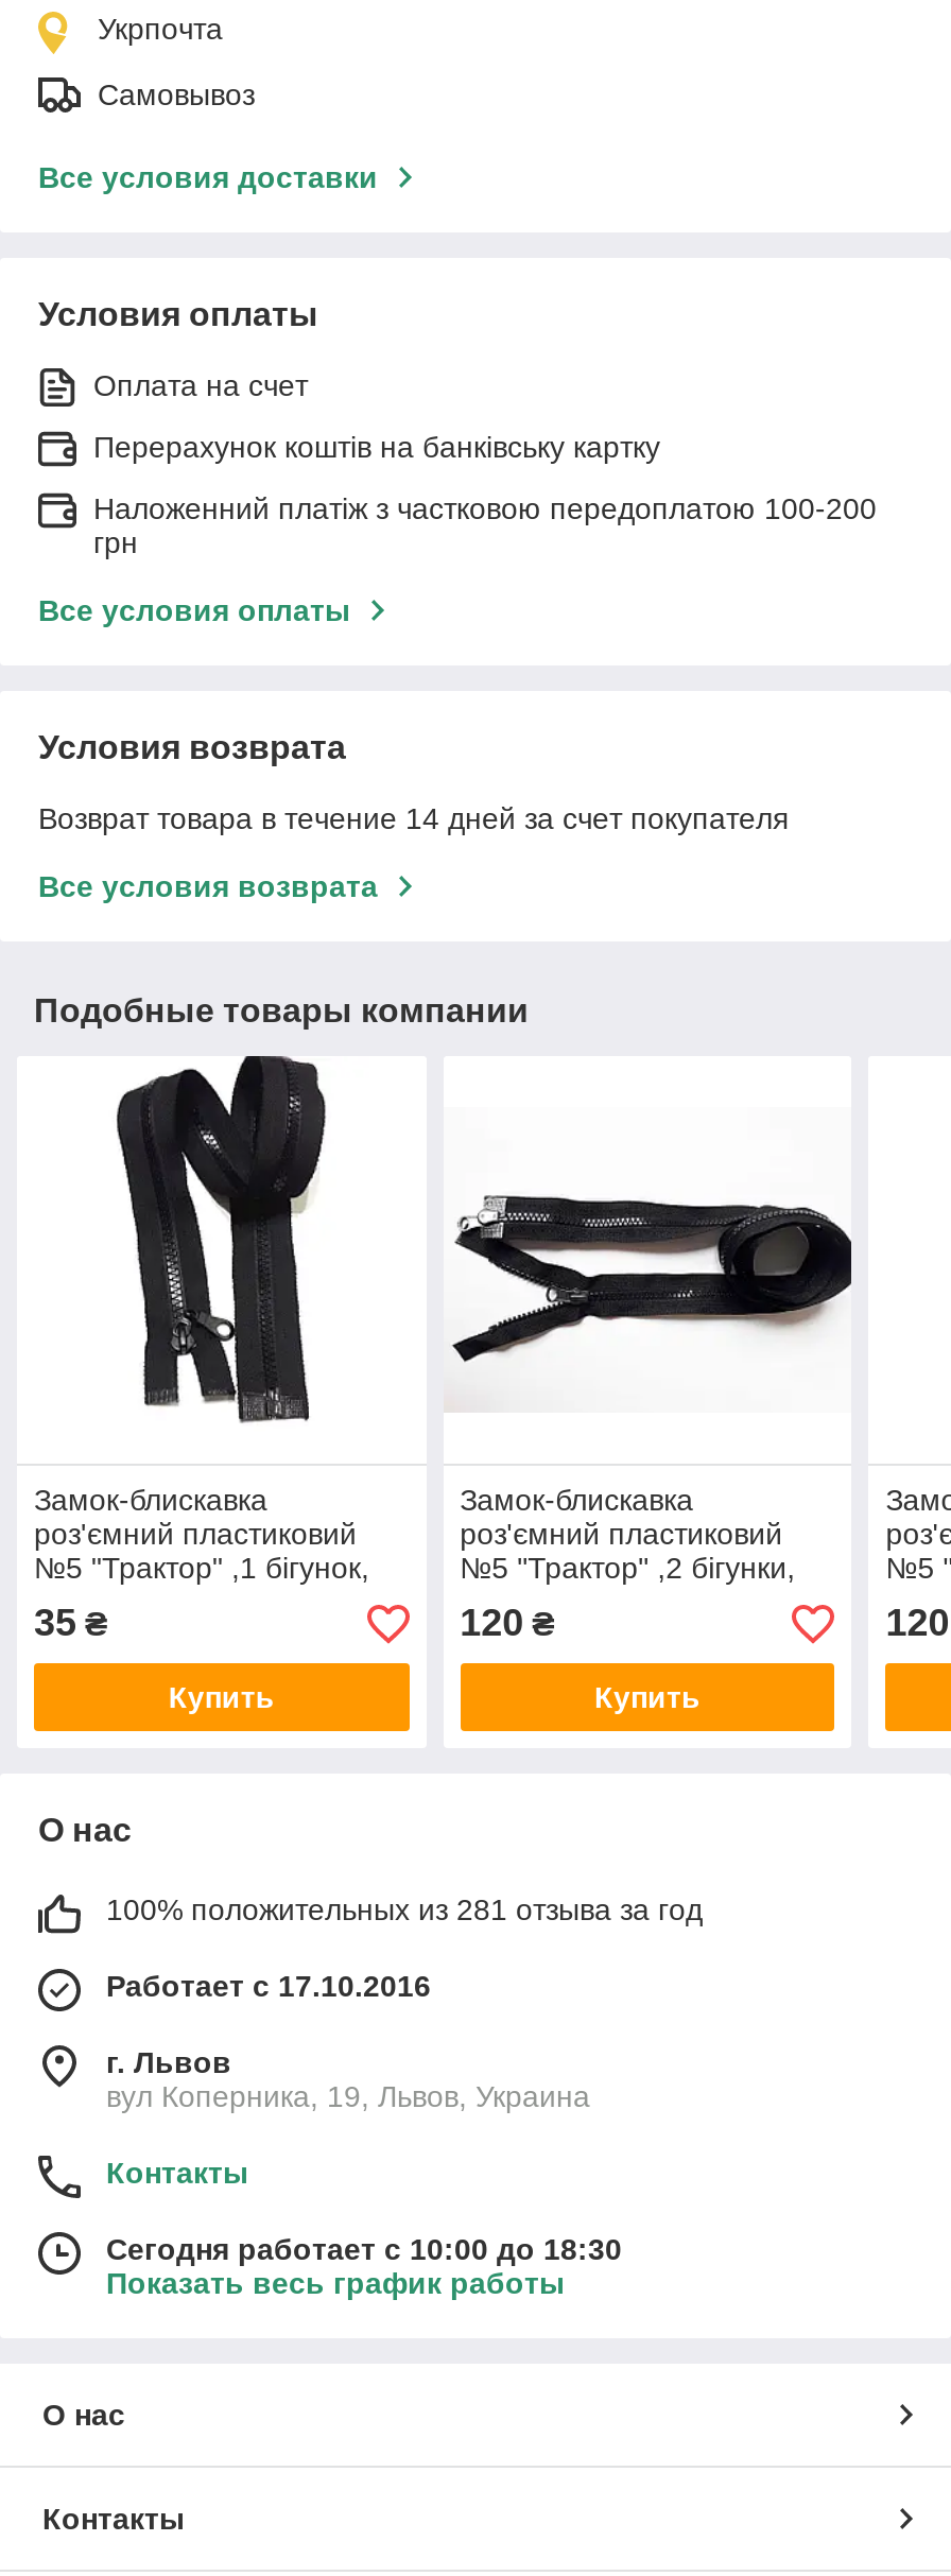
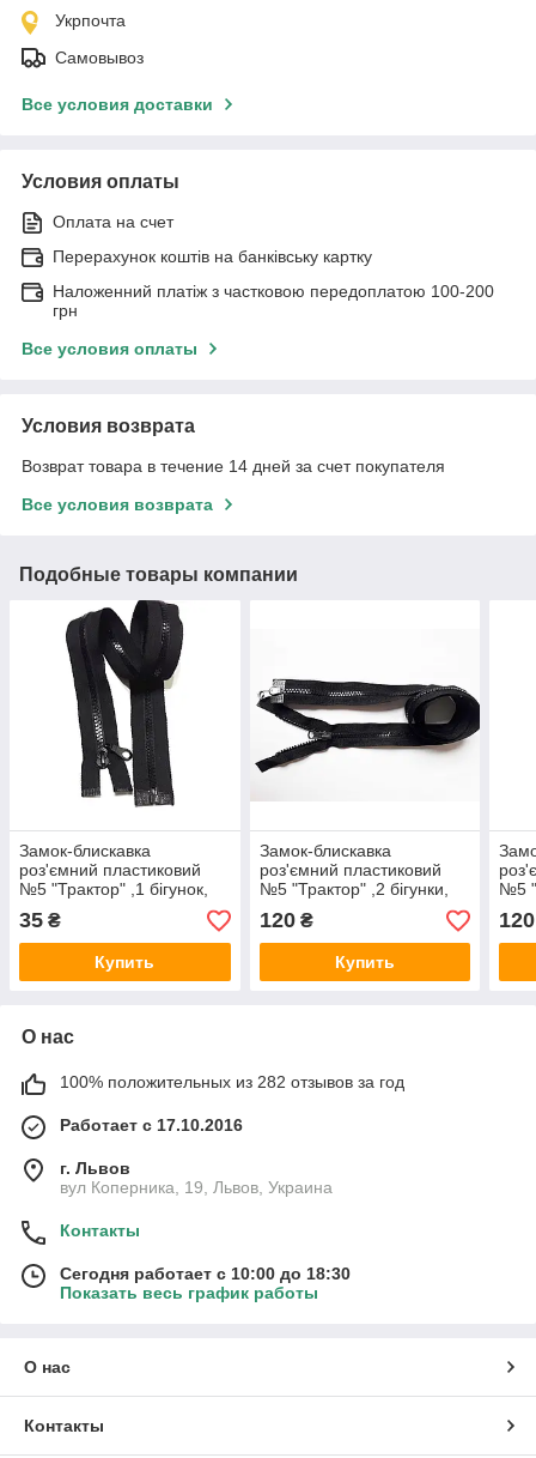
[106,1893,703,1927] 100% положительных из 281 отзыва за год -> [60,1073,404,1092] 100% положительных из 282 отзывов за год

